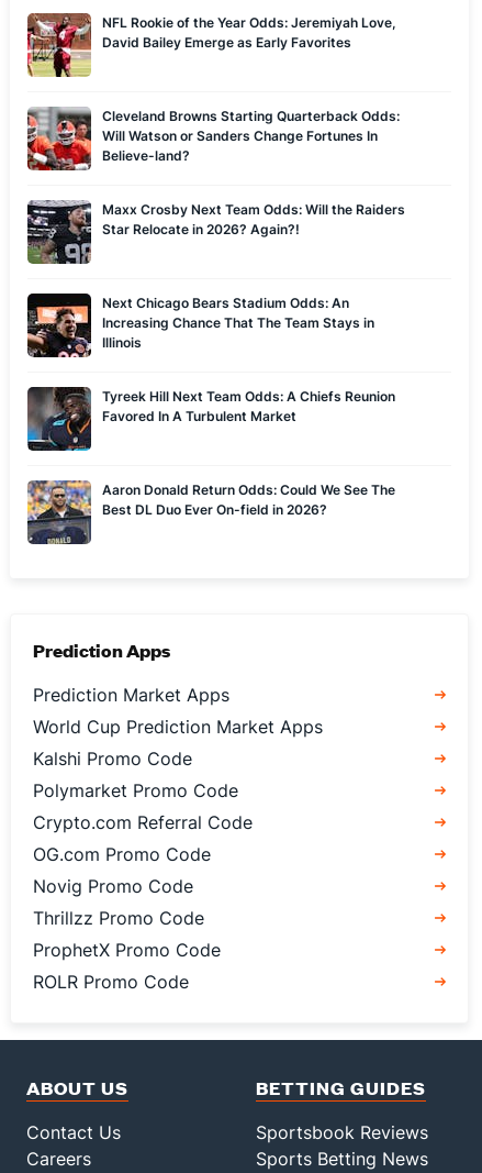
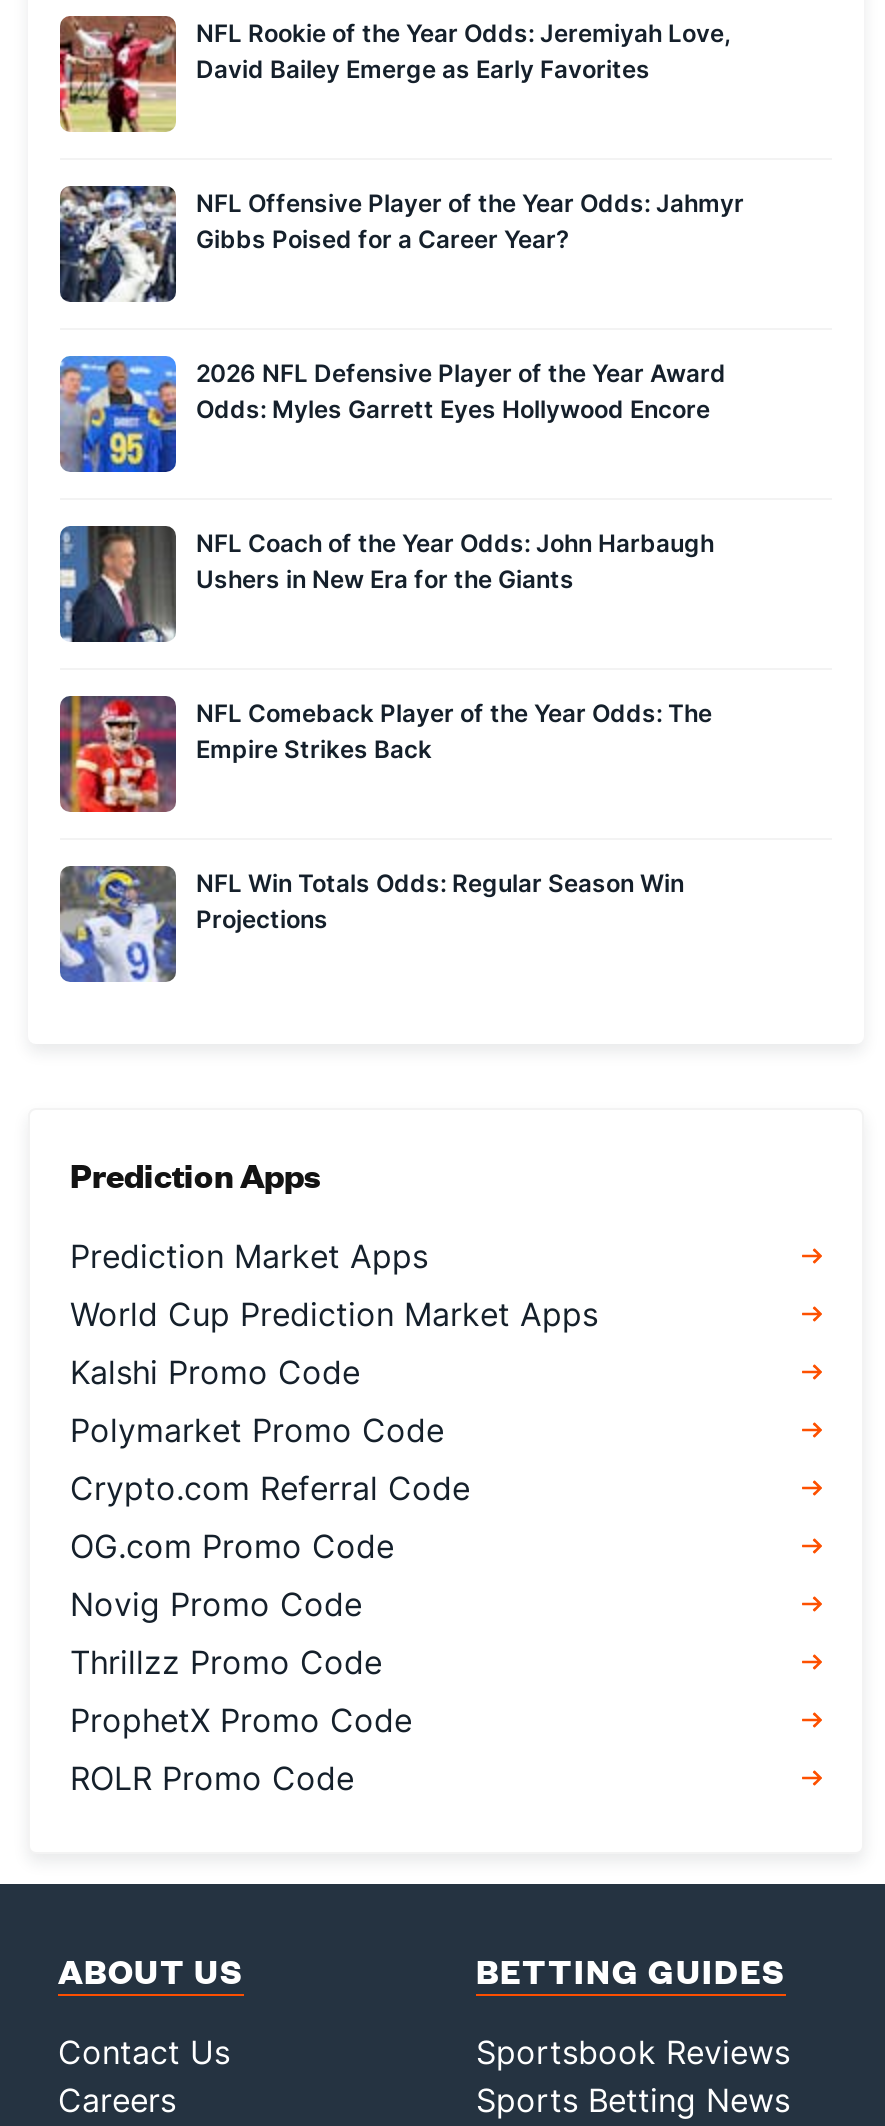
[26,107,400,171] [image] | Cleveland Browns Starting Quarterback Odds: | Will Watson or Sanders Change Fortunes In | Believe-land? -> [58,184,744,304] [image] | NFL Offensive Player of the Year Odds: Jahmyr | Gibbs Poised for a Career Year?
[26,199,405,265] [image] | Maxx Crosby Next Team Odds: Will the Raiders | Star Relocate in 2026? Again?! -> [58,354,726,474] [image] | 2026 NFL Defensive Player of the Year Award | Odds: Myles Garrett Eyes Hollywood Encore
[26,292,374,358] [image] | Next Chicago Bears Stadium Odds: An | Increasing Chance That The Team Stays in | Illinois -> [58,524,714,644] [image] | NFL Coach of the Year Odds: John Harbaugh | Ushers in New Era for the Giants
[26,386,395,452] [image] | Tyreek Hill Next Team Odds: A Chiefs Reunion | Favored In A Turbulent Market -> [58,694,712,814] [image] | NFL Comeback Player of the Year Odds: The | Empire Strikes Back
[26,480,395,545] [image] | Aaron Donald Return Odds: Could We See The | Best DL Duo Ever On-field in 2026? -> [58,866,684,984] [image] | NFL Win Totals Odds: Regular Season Win | Projections

